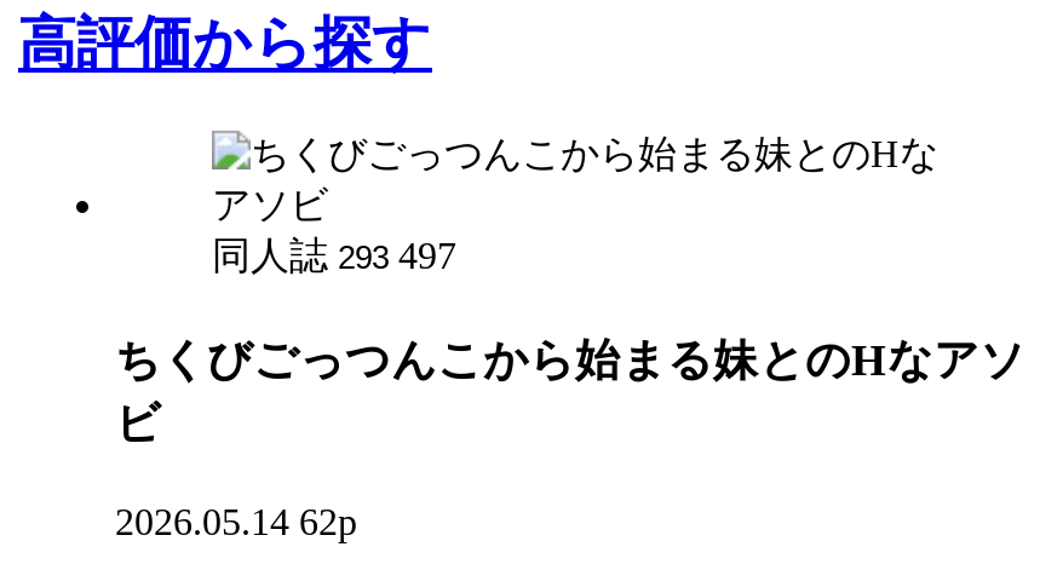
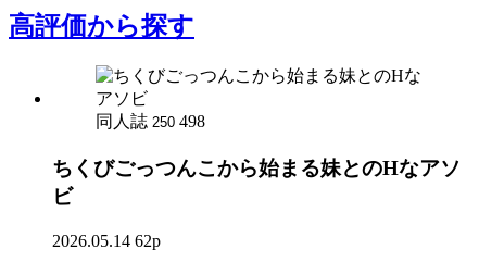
[212,235,456,276] 同人誌 293 497 -> [96,112,205,131] 同人誌 250 498

